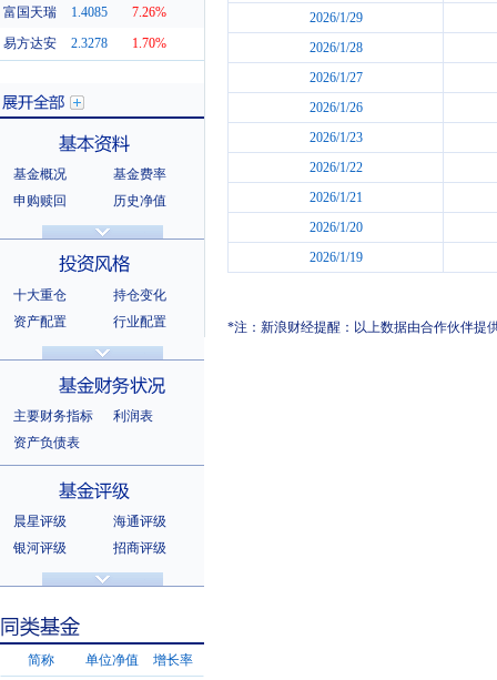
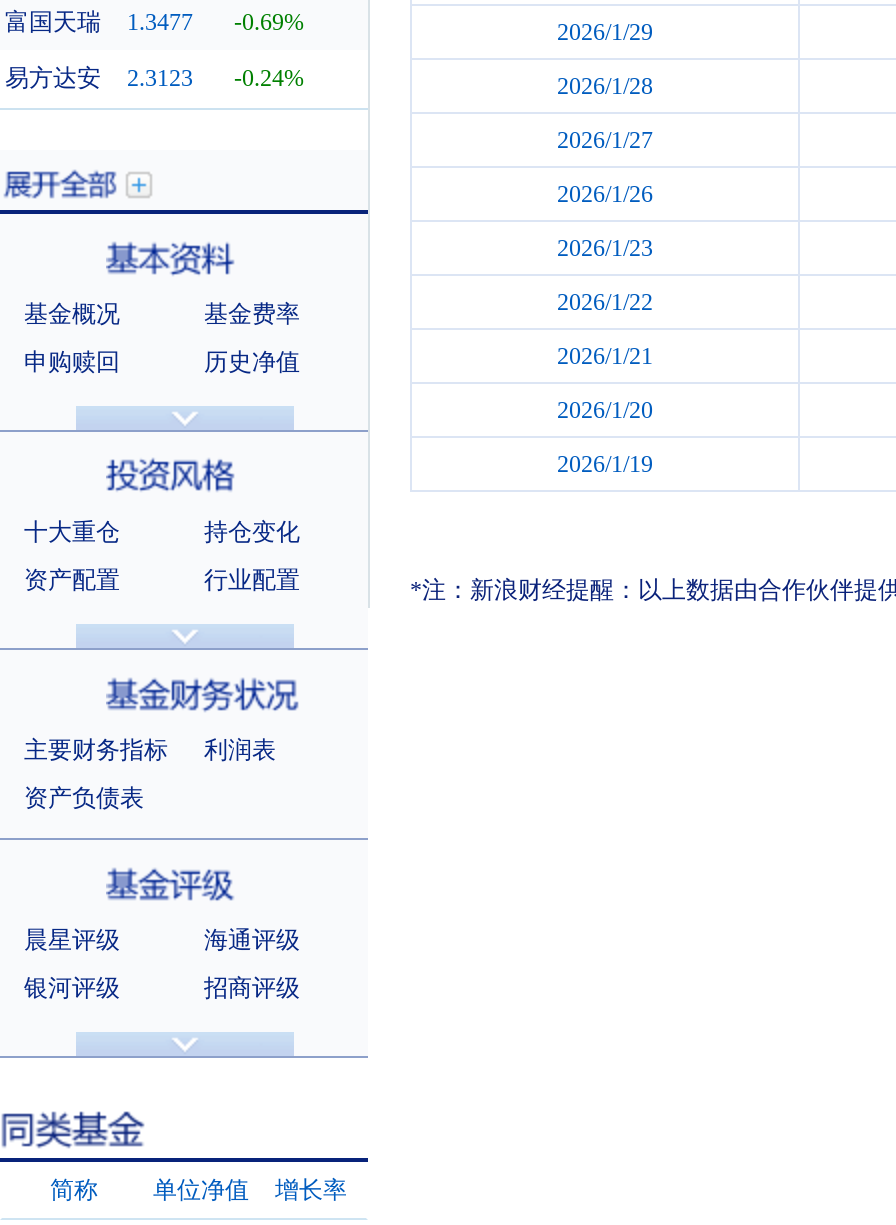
[70,4,107,20] 1.4085 -> [127,8,193,36] 1.3477
[132,4,166,20] 7.26% -> [234,8,304,36] -0.69%
[70,35,107,51] 2.3278 -> [127,64,193,92] 2.3123
[132,35,166,51] 1.70% -> [234,64,304,92] -0.24%

